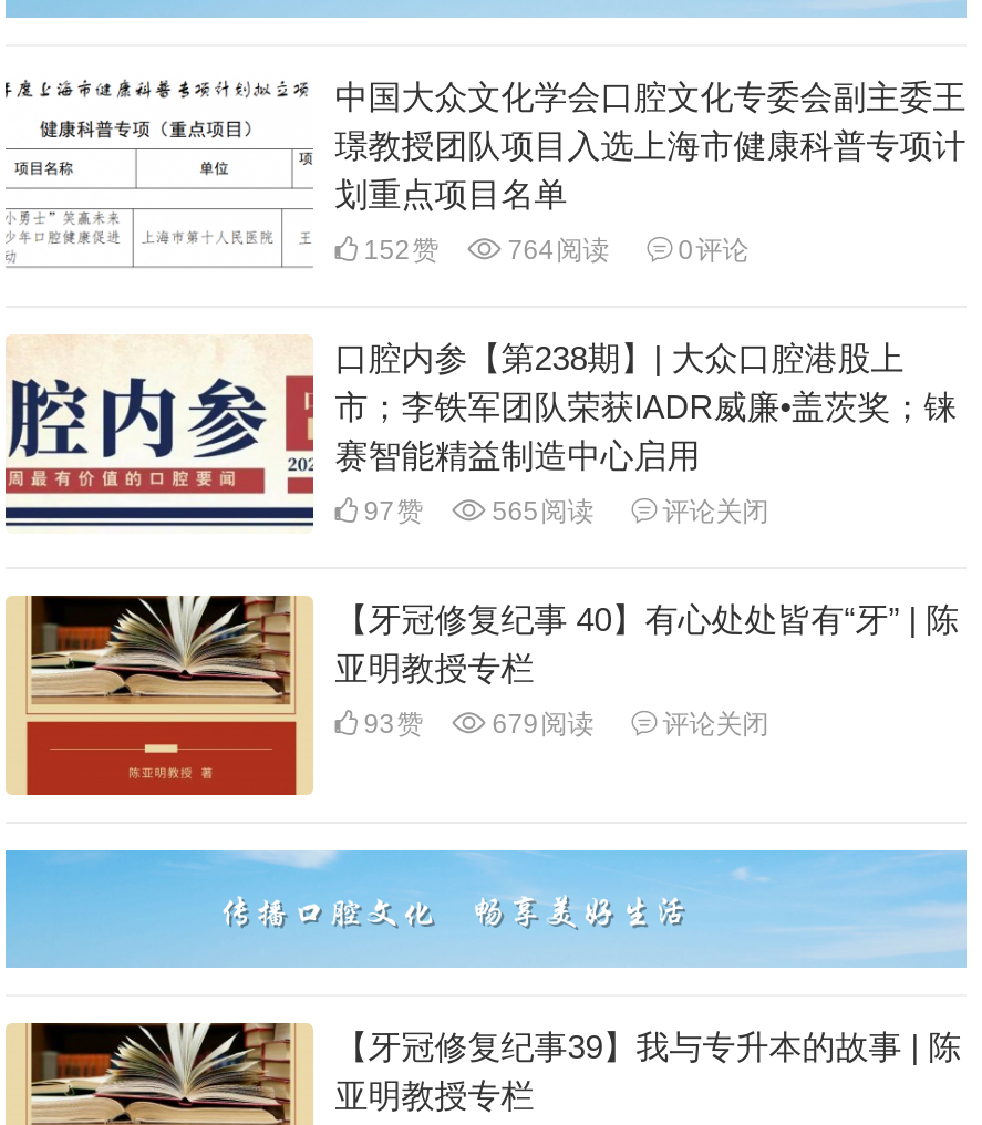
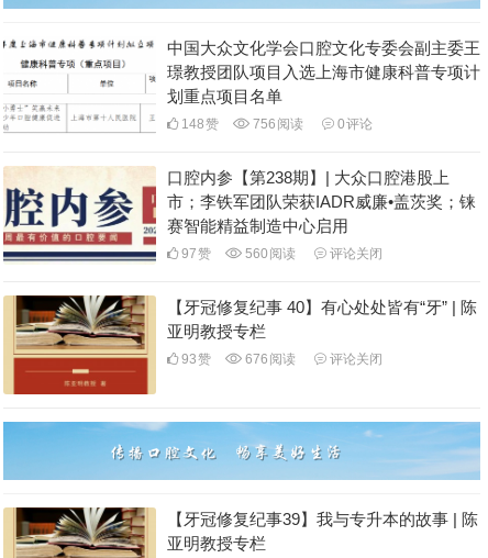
[357,235,439,266] 152赞 -> [178,117,219,132] 148赞
[501,235,610,266] 764阅读 -> [249,117,303,132] 756阅读
[357,497,769,528] 97赞 565阅读 评论关闭 -> [178,246,382,262] 97赞 560阅读 评论关闭
[357,709,769,740] 93赞 679阅读 评论关闭 -> [178,352,382,367] 93赞 676阅读 评论关闭

